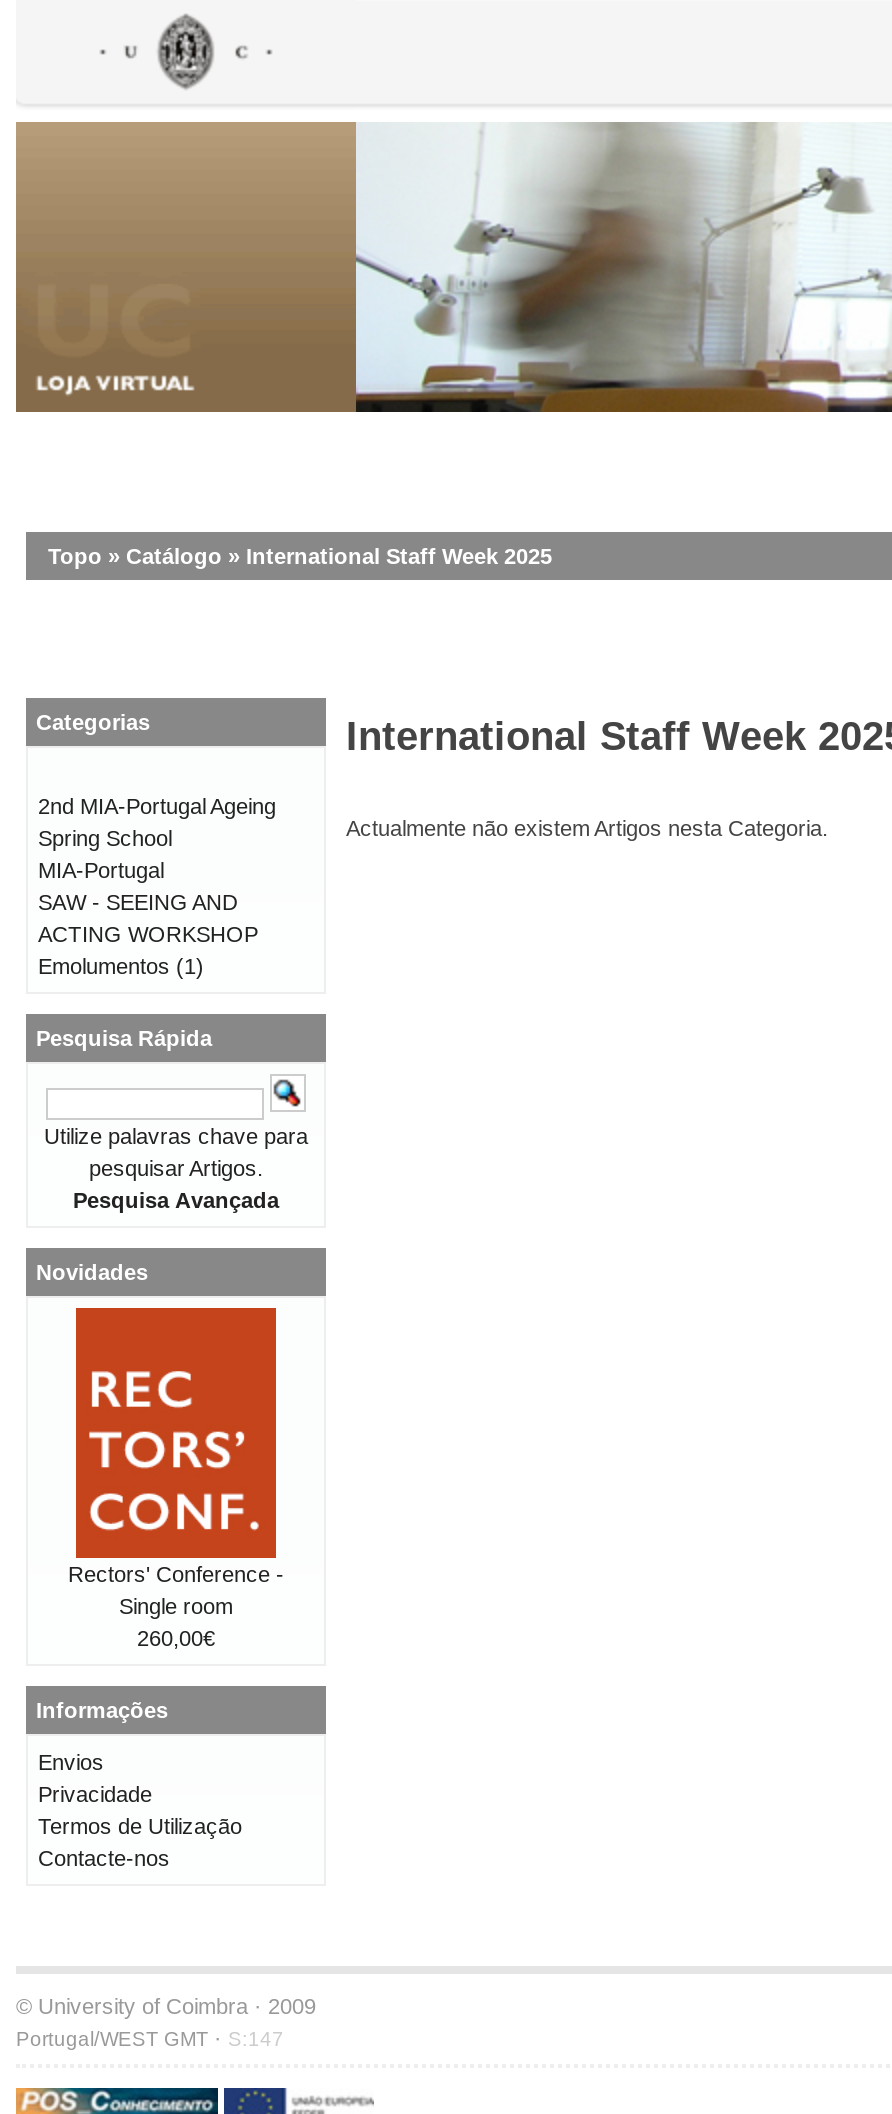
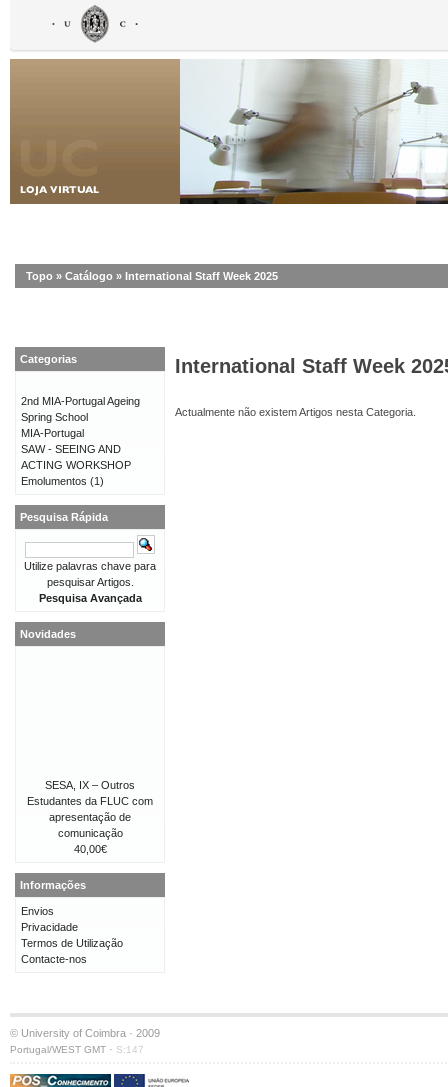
[74,1306,278,1484] [image] -> none
[68,1562,284,1650] Rectors' Conference - | Single room | 260,00€ -> [27,779,153,855] SESA, IX – Outros | Estudantes da FLUC com | apresentação de | comunicação | 40,00€

